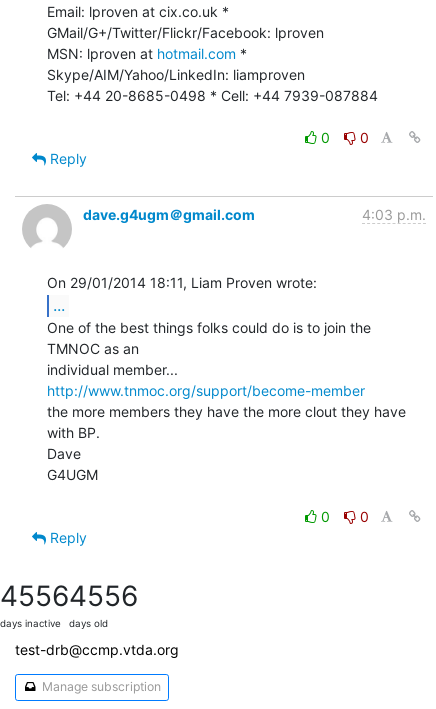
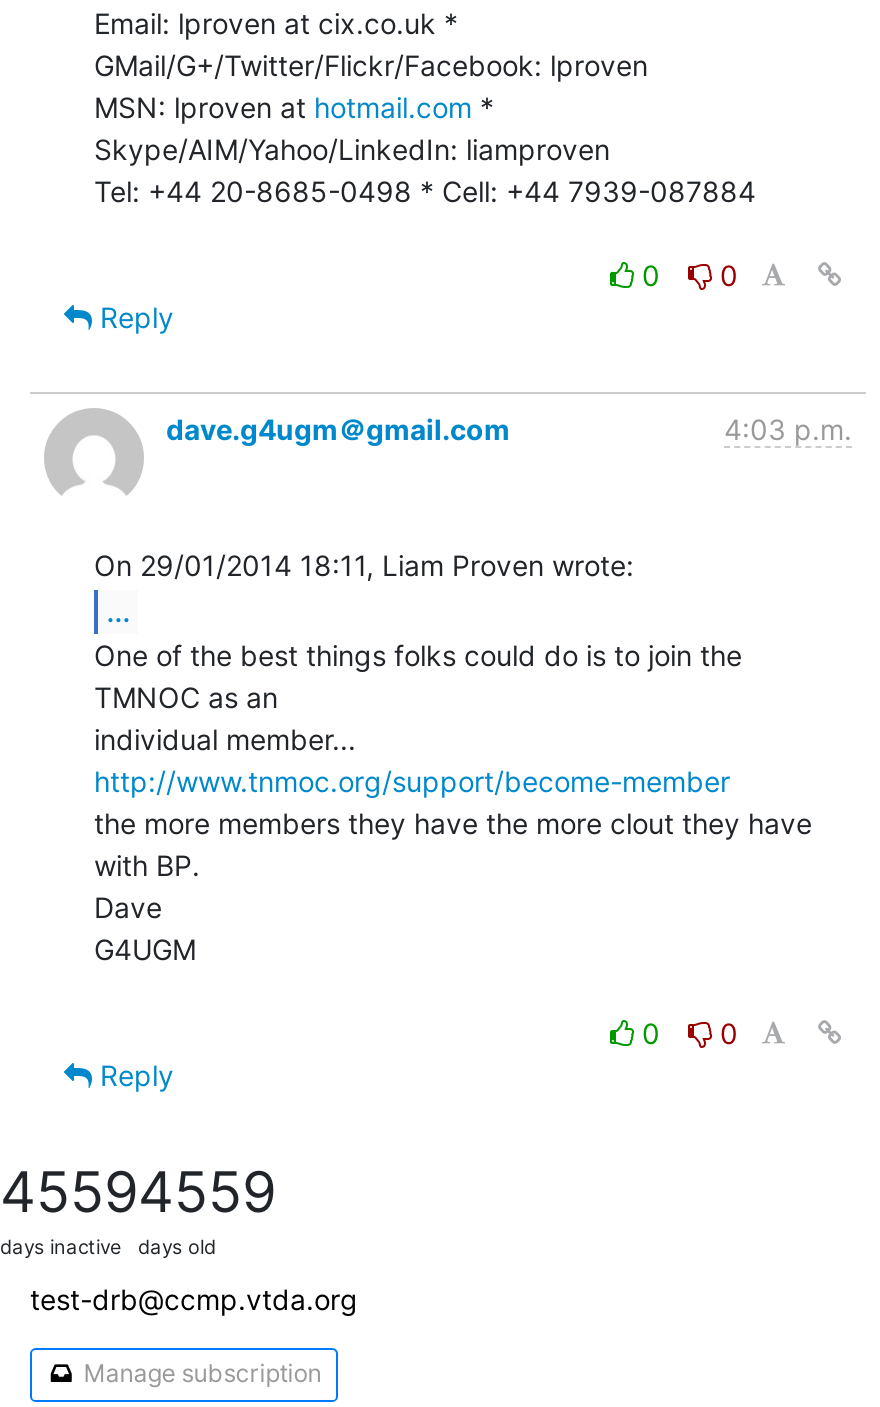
[0,579,69,613] 4556 -> [0,1158,138,1226] 4559
[69,579,138,613] 4556 -> [138,1158,276,1226] 4559

